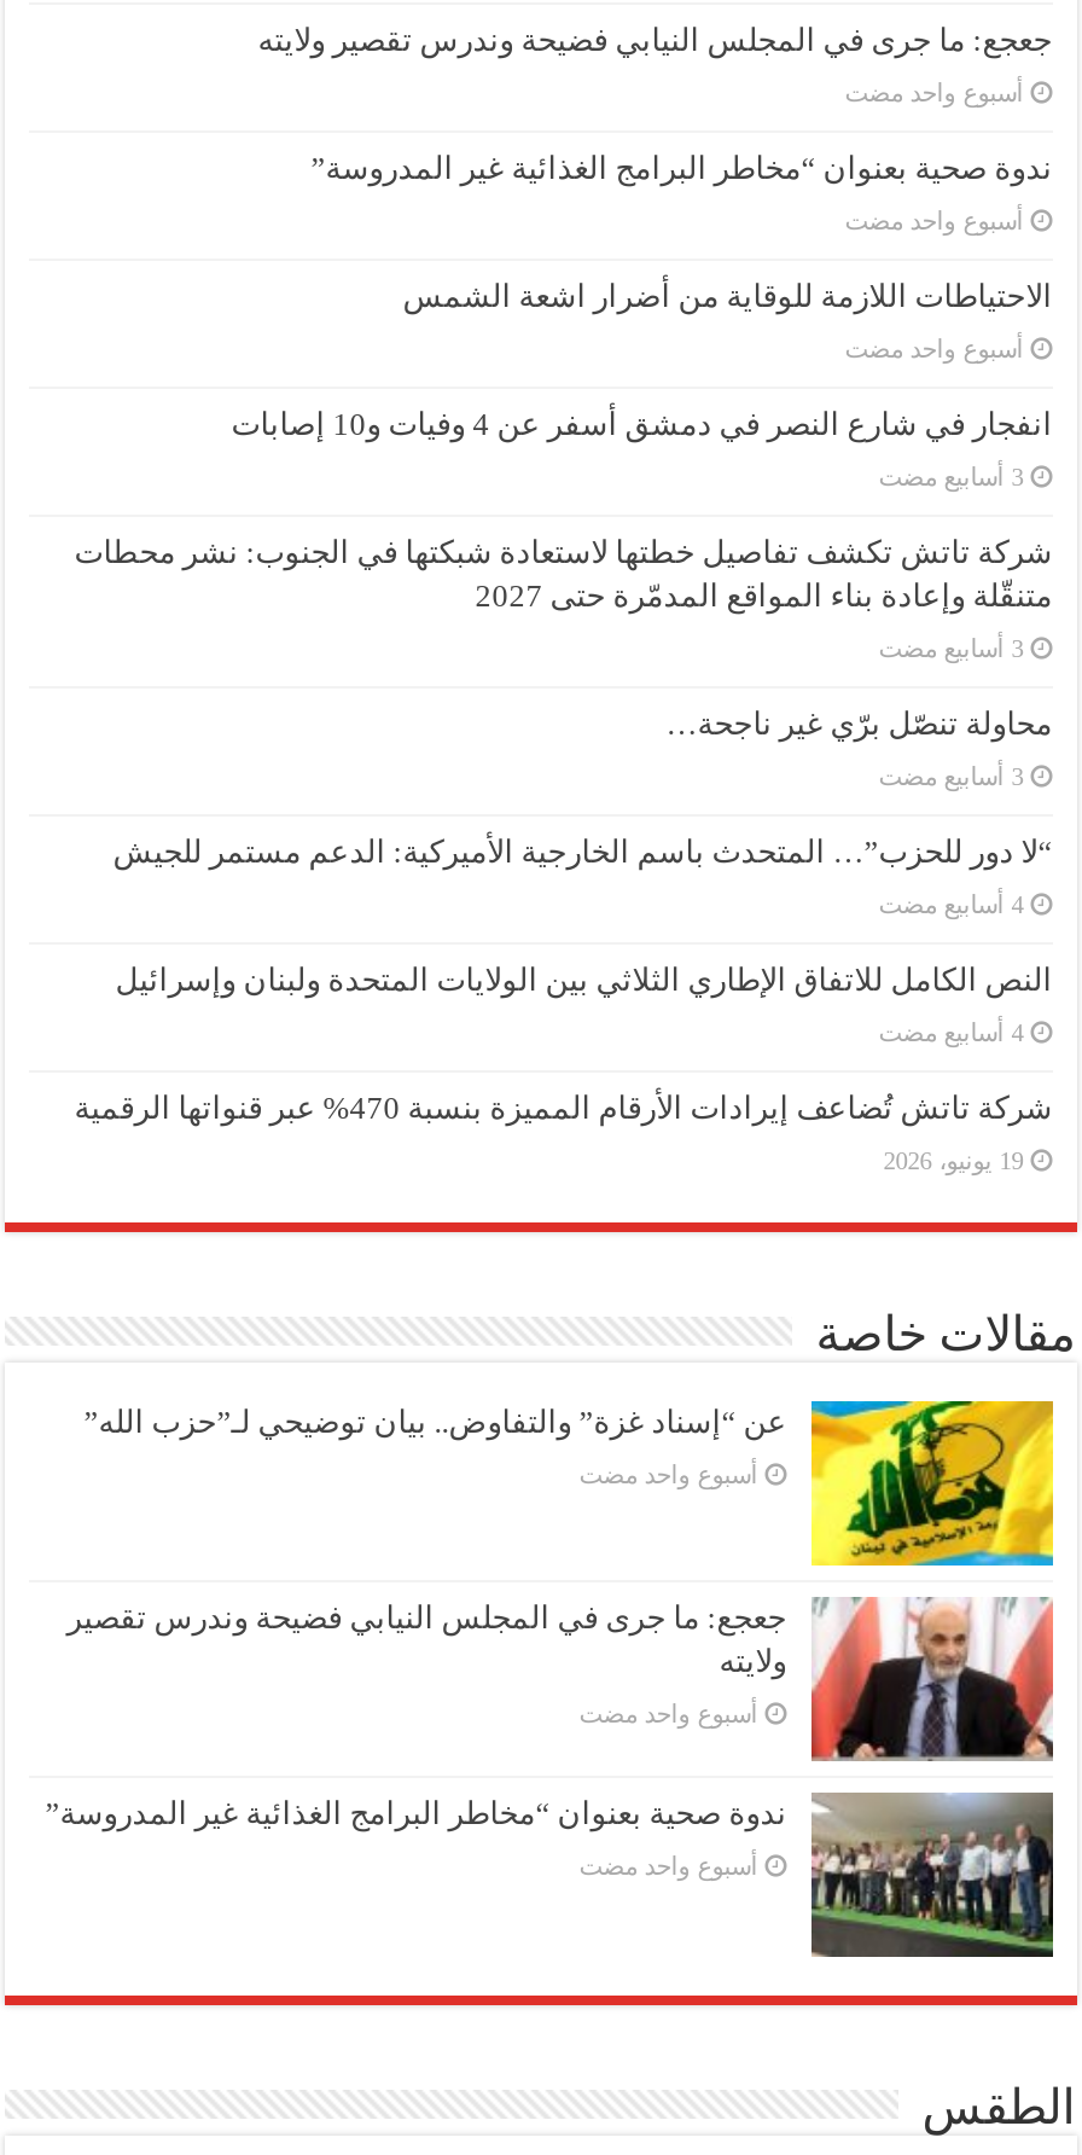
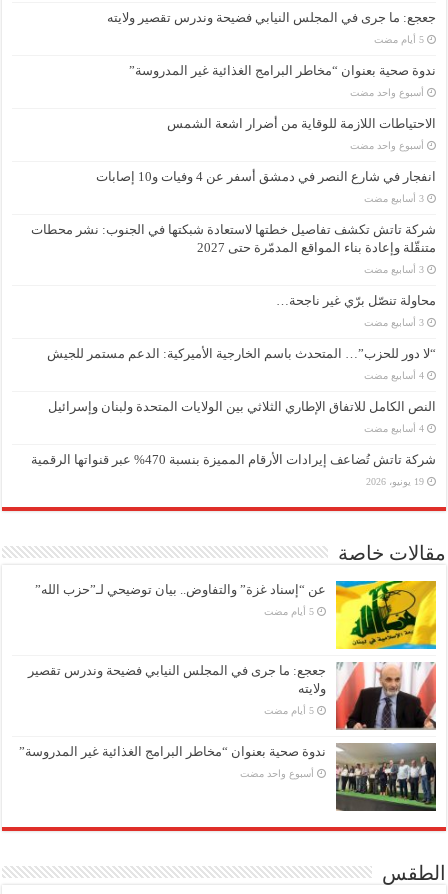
[845,79,1024,105] أسبوع واحد مضت -> none
[579,1461,758,1487] أسبوع واحد مضت -> none
[579,1700,758,1727] أسبوع واحد مضت -> none

